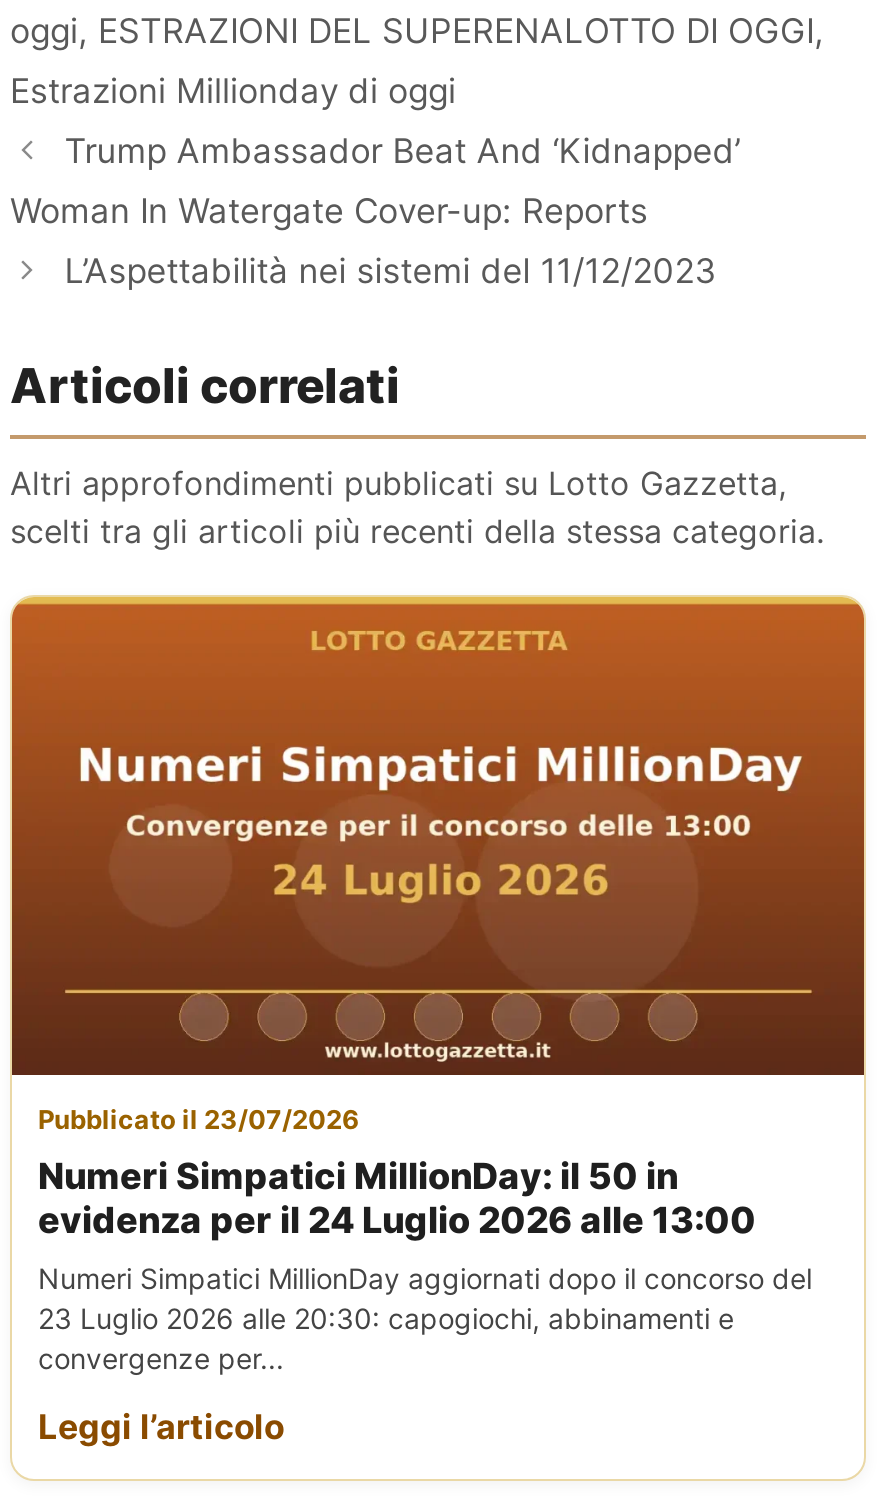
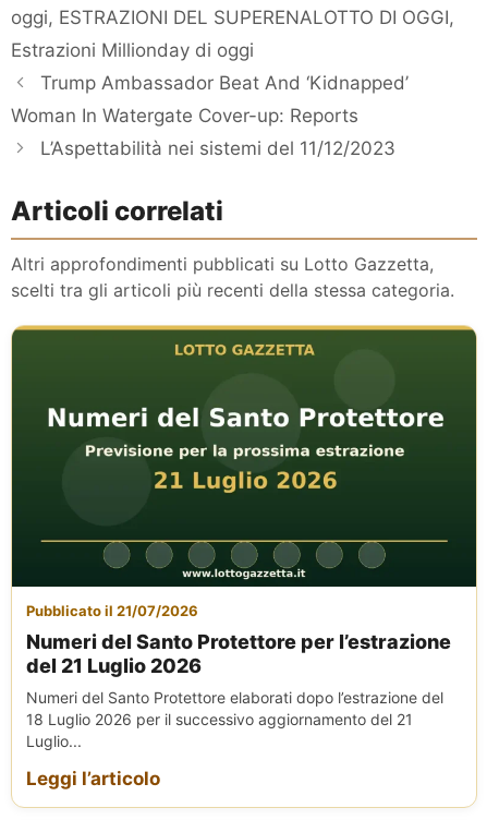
[10,603,866,1135] [image] | Pubblicato il 23/07/2026 -> [11,329,477,619] [image] | Pubblicato il 21/07/2026
[38,1155,756,1241] Numeri Simpatici MillionDay: il 50 in | evidenza per il 24 Luglio 2026 alle 13:00 -> [26,630,451,677] Numeri del Santo Protettore per l’estrazione | del 21 Luglio 2026
[38,1261,812,1375] Numeri Simpatici MillionDay aggiornati dopo il concorso del | 23 Luglio 2026 alle 20:30: capogiochi, abbinamenti e | convergenze per... -> [26,688,443,750] Numeri del Santo Protettore elaborati dopo l’estrazione del | 18 Luglio 2026 per il successivo aggiornamento del 21 | Luglio...

